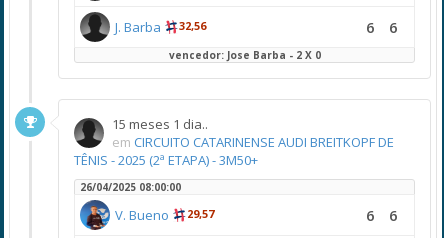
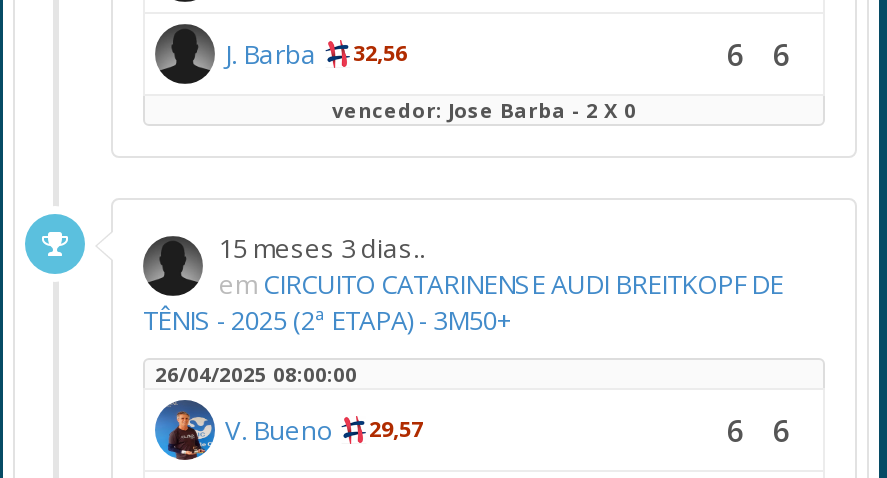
[112,115,208,133] 15 meses 1 dia.. -> [219,230,425,266] 15 meses 3 dias..

